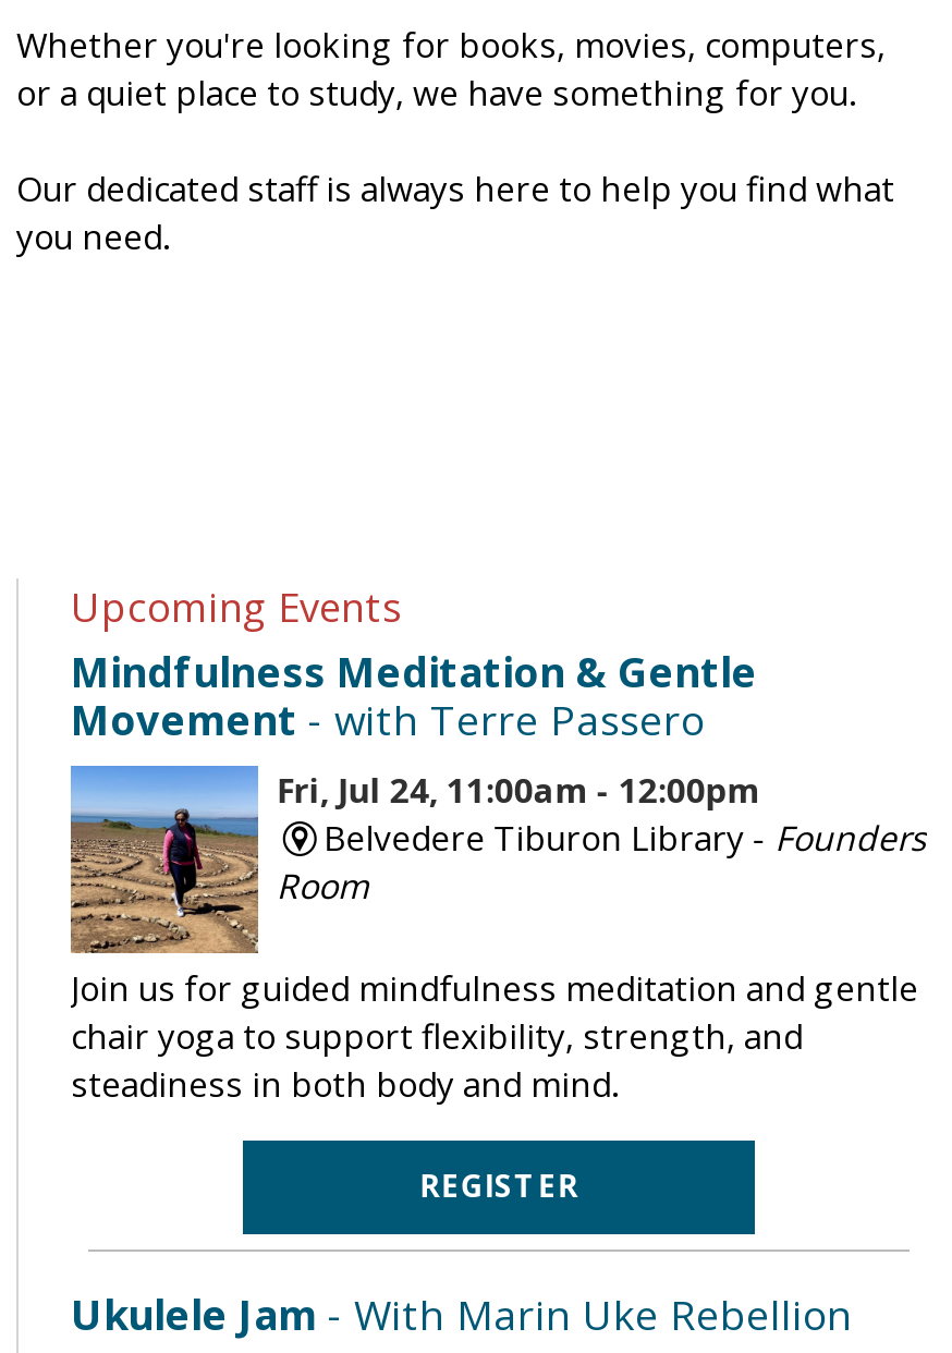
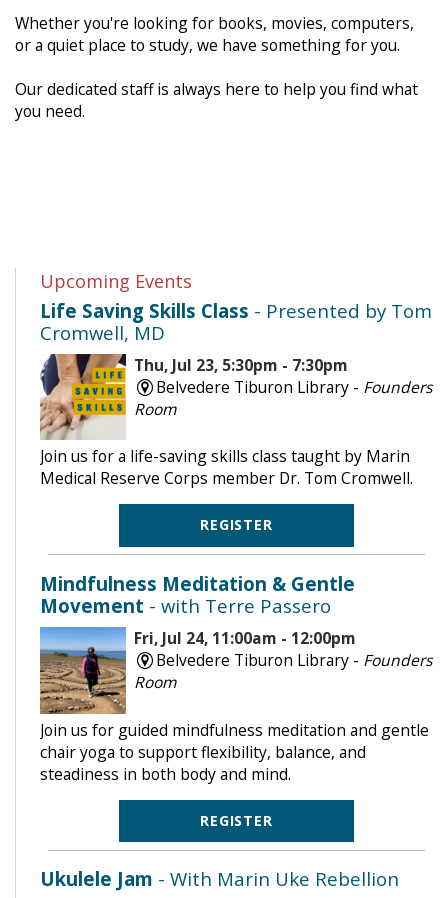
none -> [40,298,432,534] [image] | Life Saving Skills Class - Presented by Tom | Cromwell, MD | Thu, Jul 23, 5:30pm - 7:30pm | Belvedere Tiburon Library - Founders | Room | Join us for a life-saving skills class taught by Marin | Medical Reserve Corps member Dr. Tom Cromwell. | REGISTER
[71,1012,803,1060] chair yoga to support flexibility, strength, and -> [40,740,366,762] chair yoga to support flexibility, balance, and

